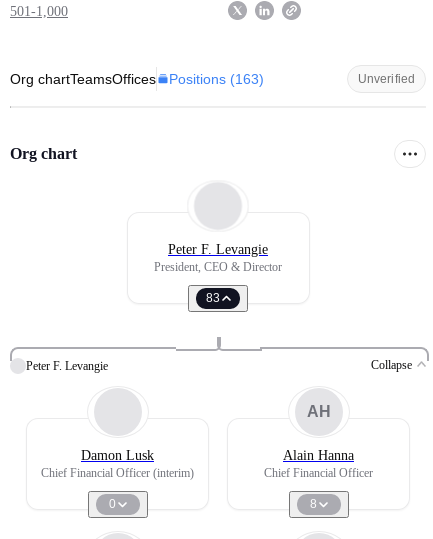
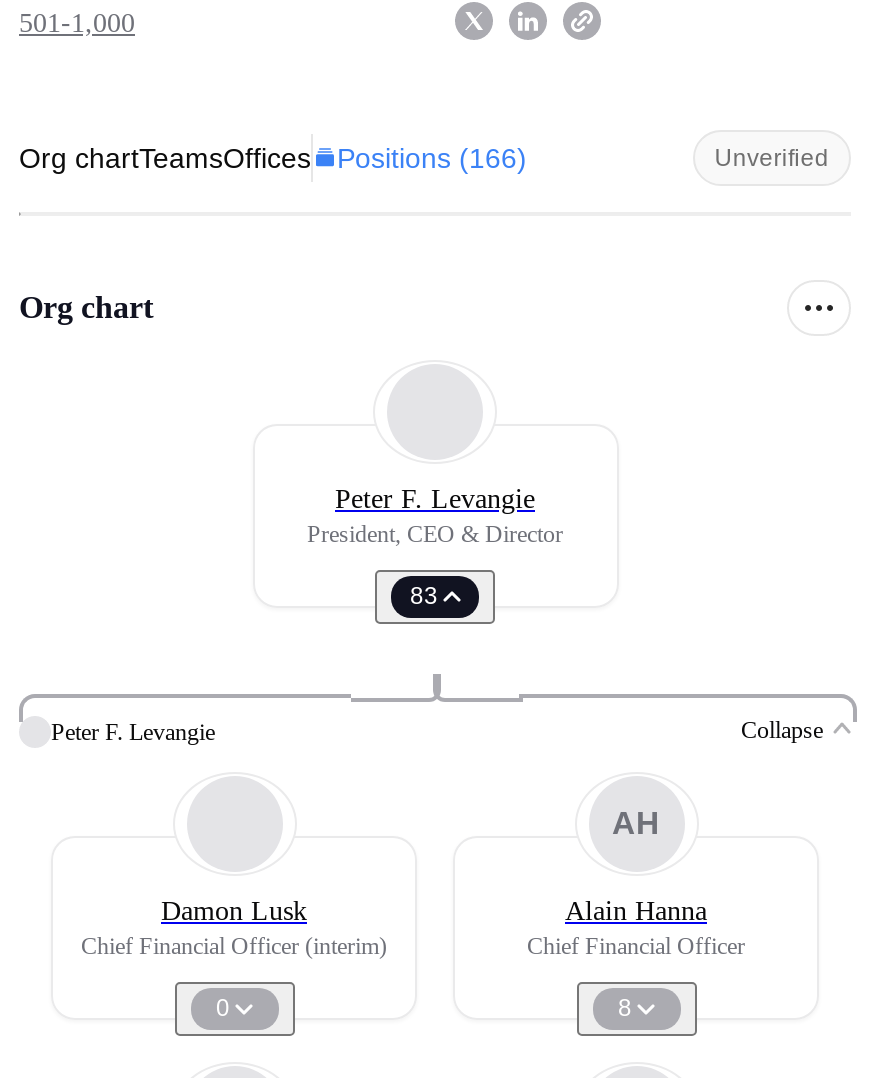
[10,71,264,87] Org chartTeamsOffices Positions (163) -> [19,142,527,174] Org chartTeamsOffices Positions (166)

